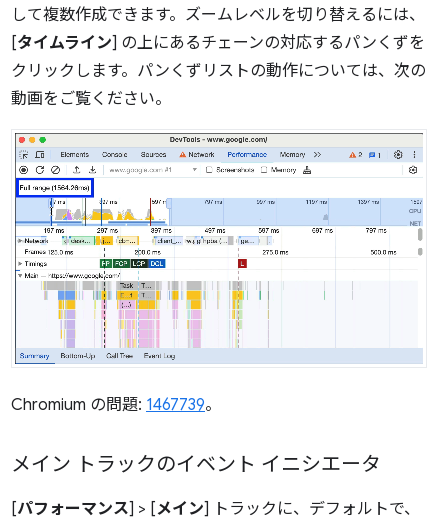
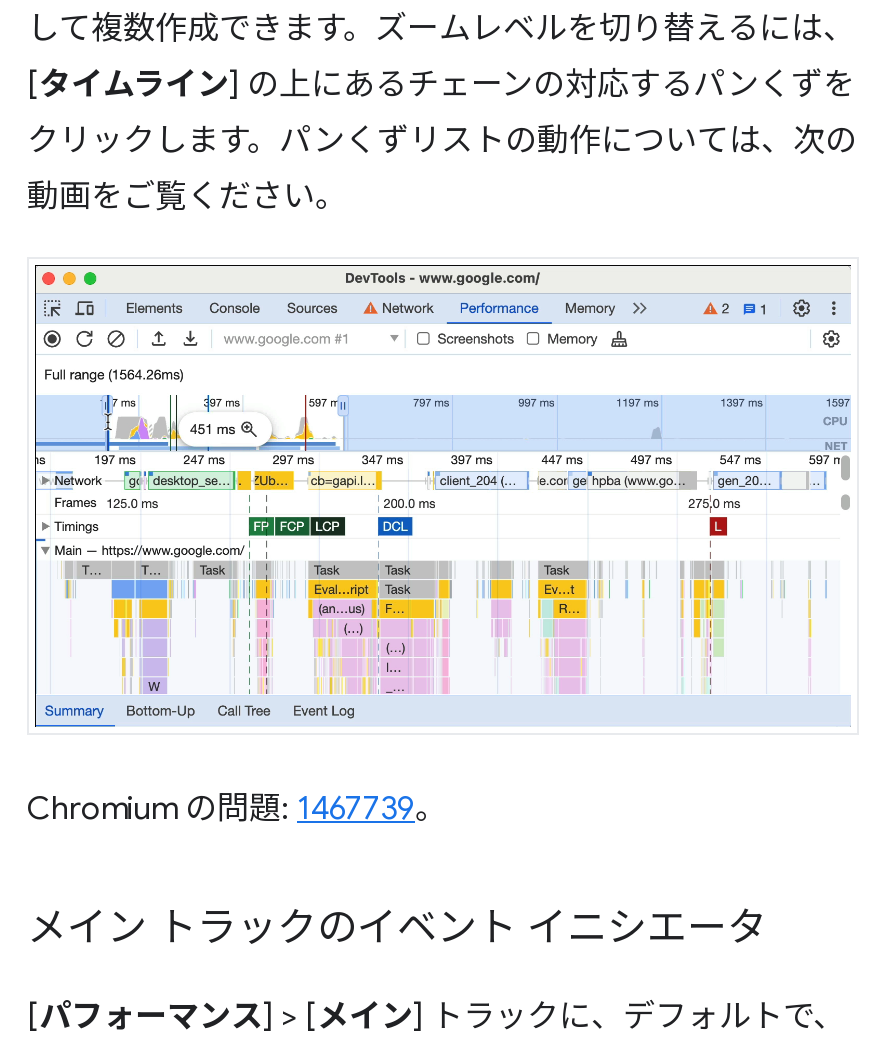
[15,151,420,364] [image] -> [33,302,849,716] [image]

